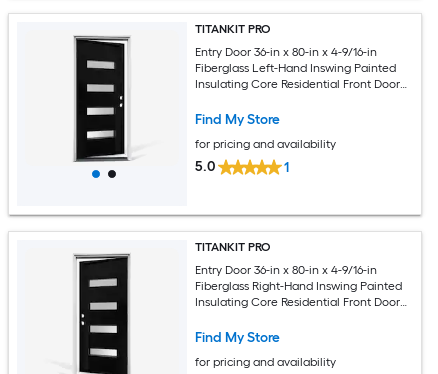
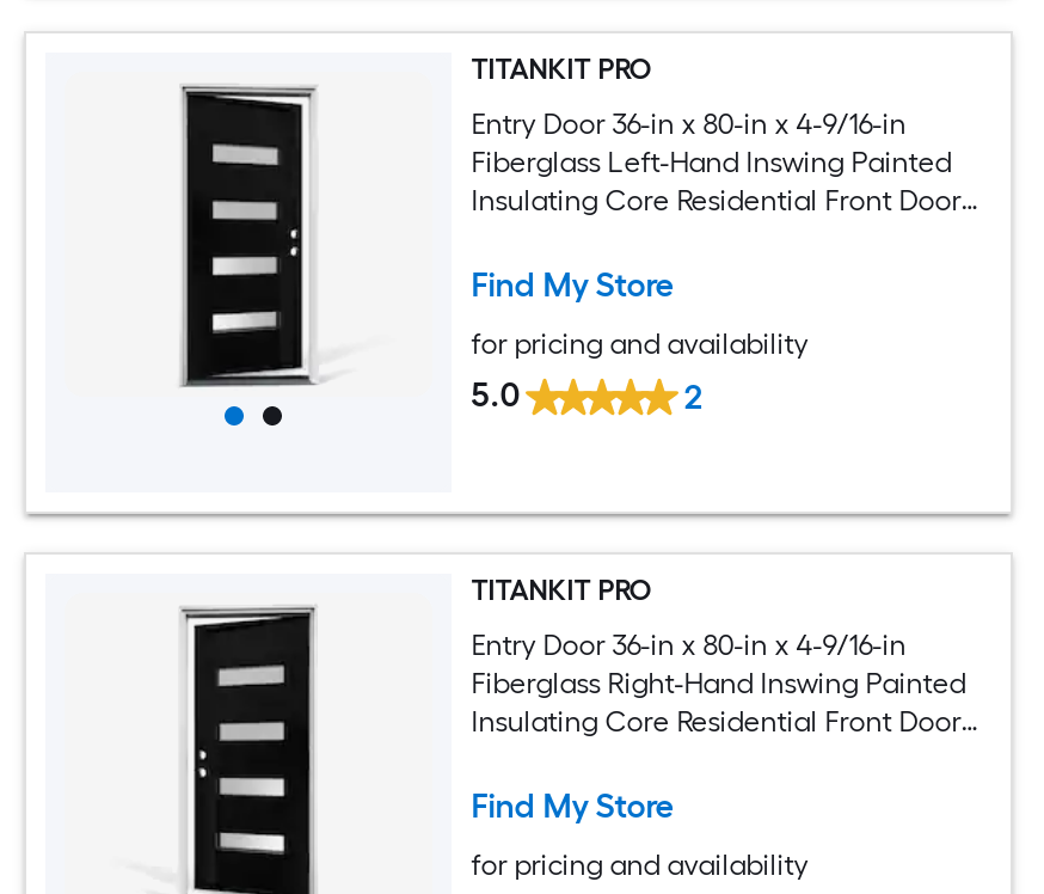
[284,158,289,175] 1 -> [684,379,703,420] 2

